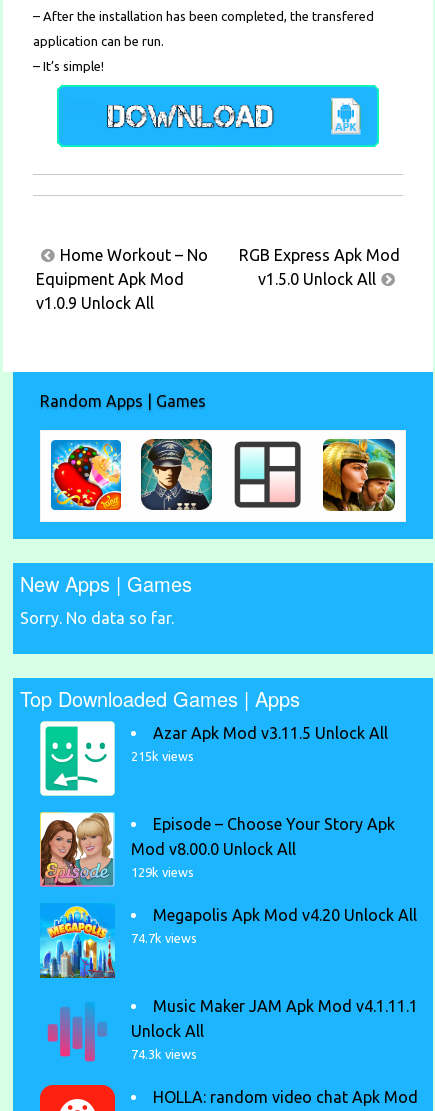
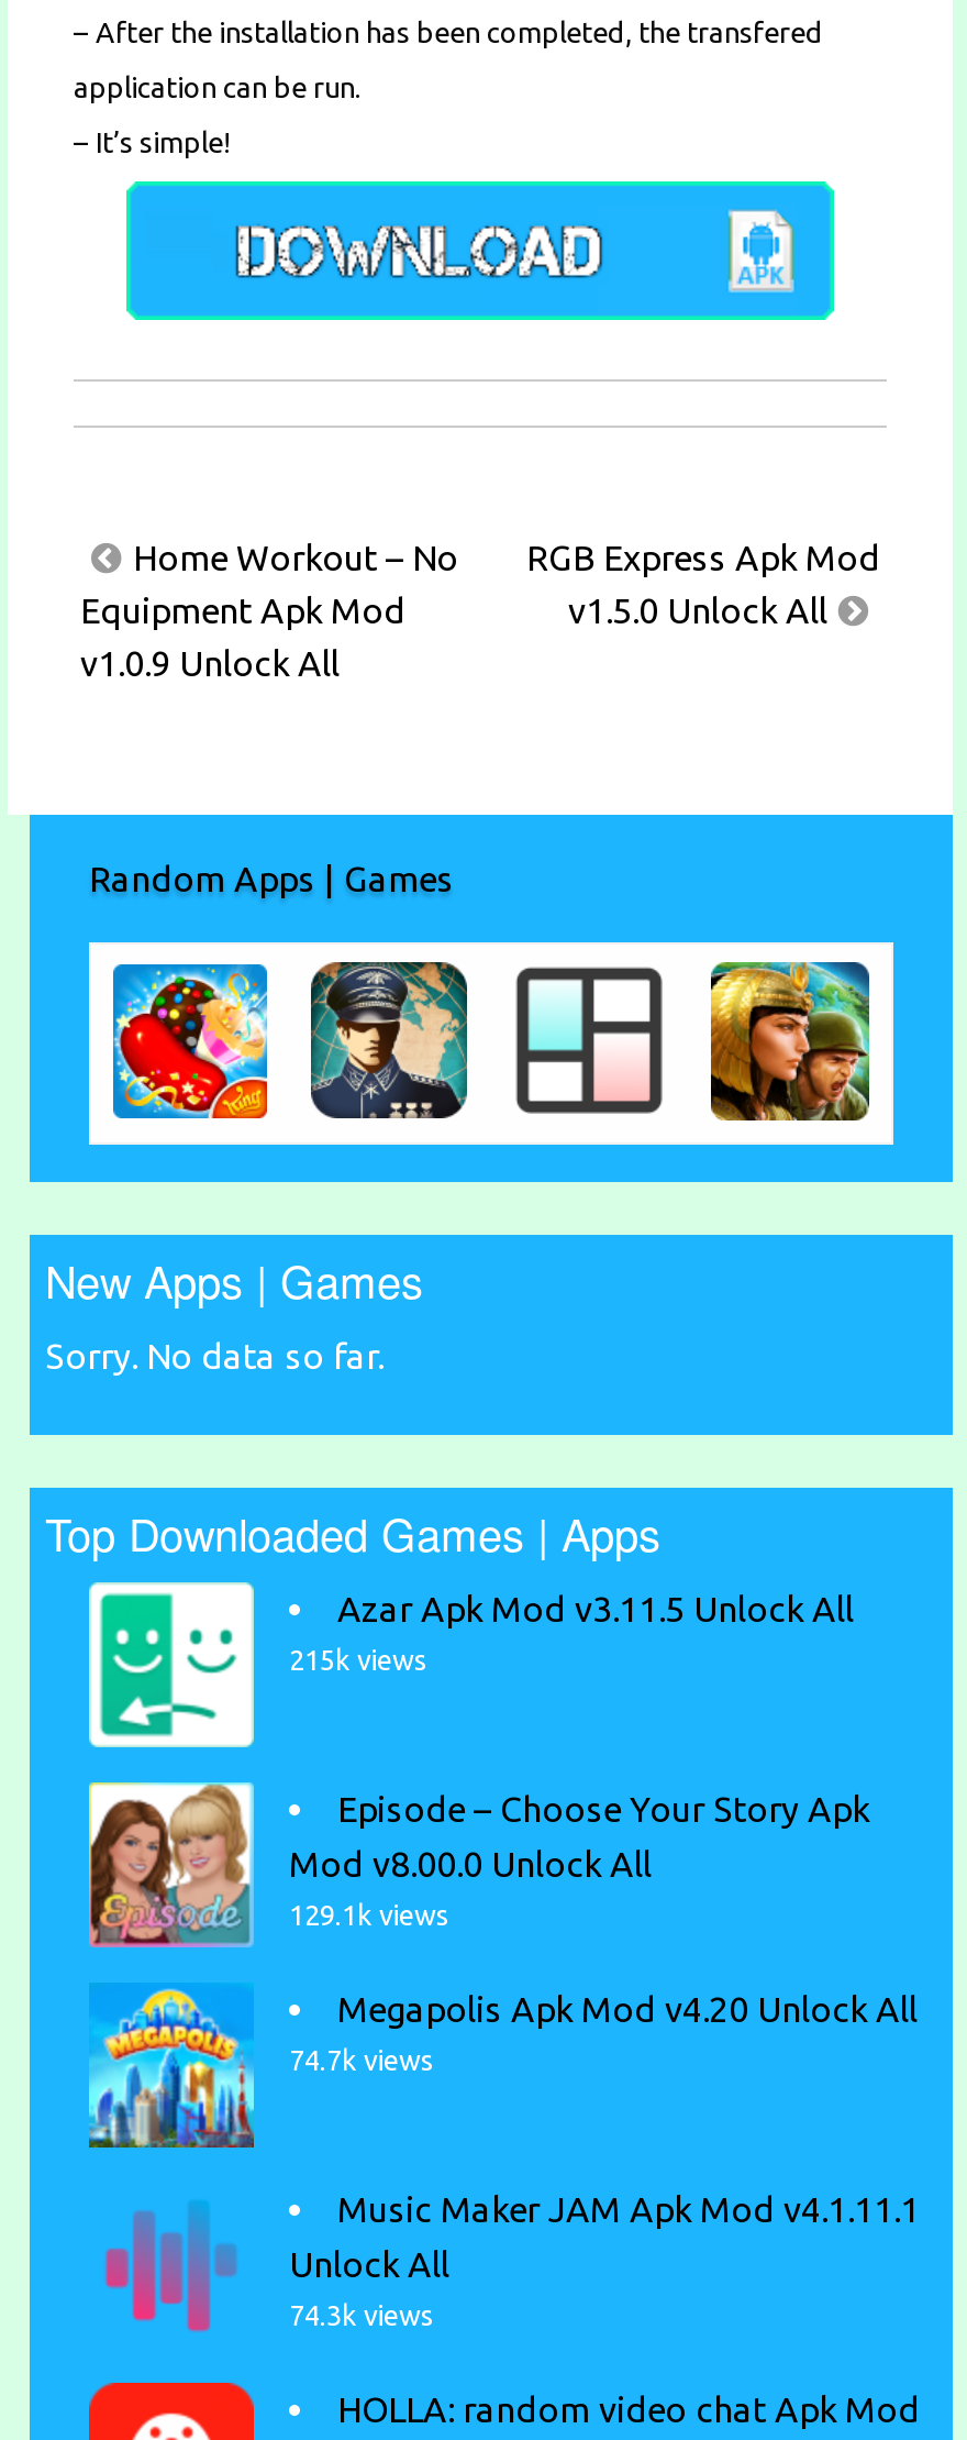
[131,865,194,879] 129k views -> [289,1898,449,1929] 129.1k views

